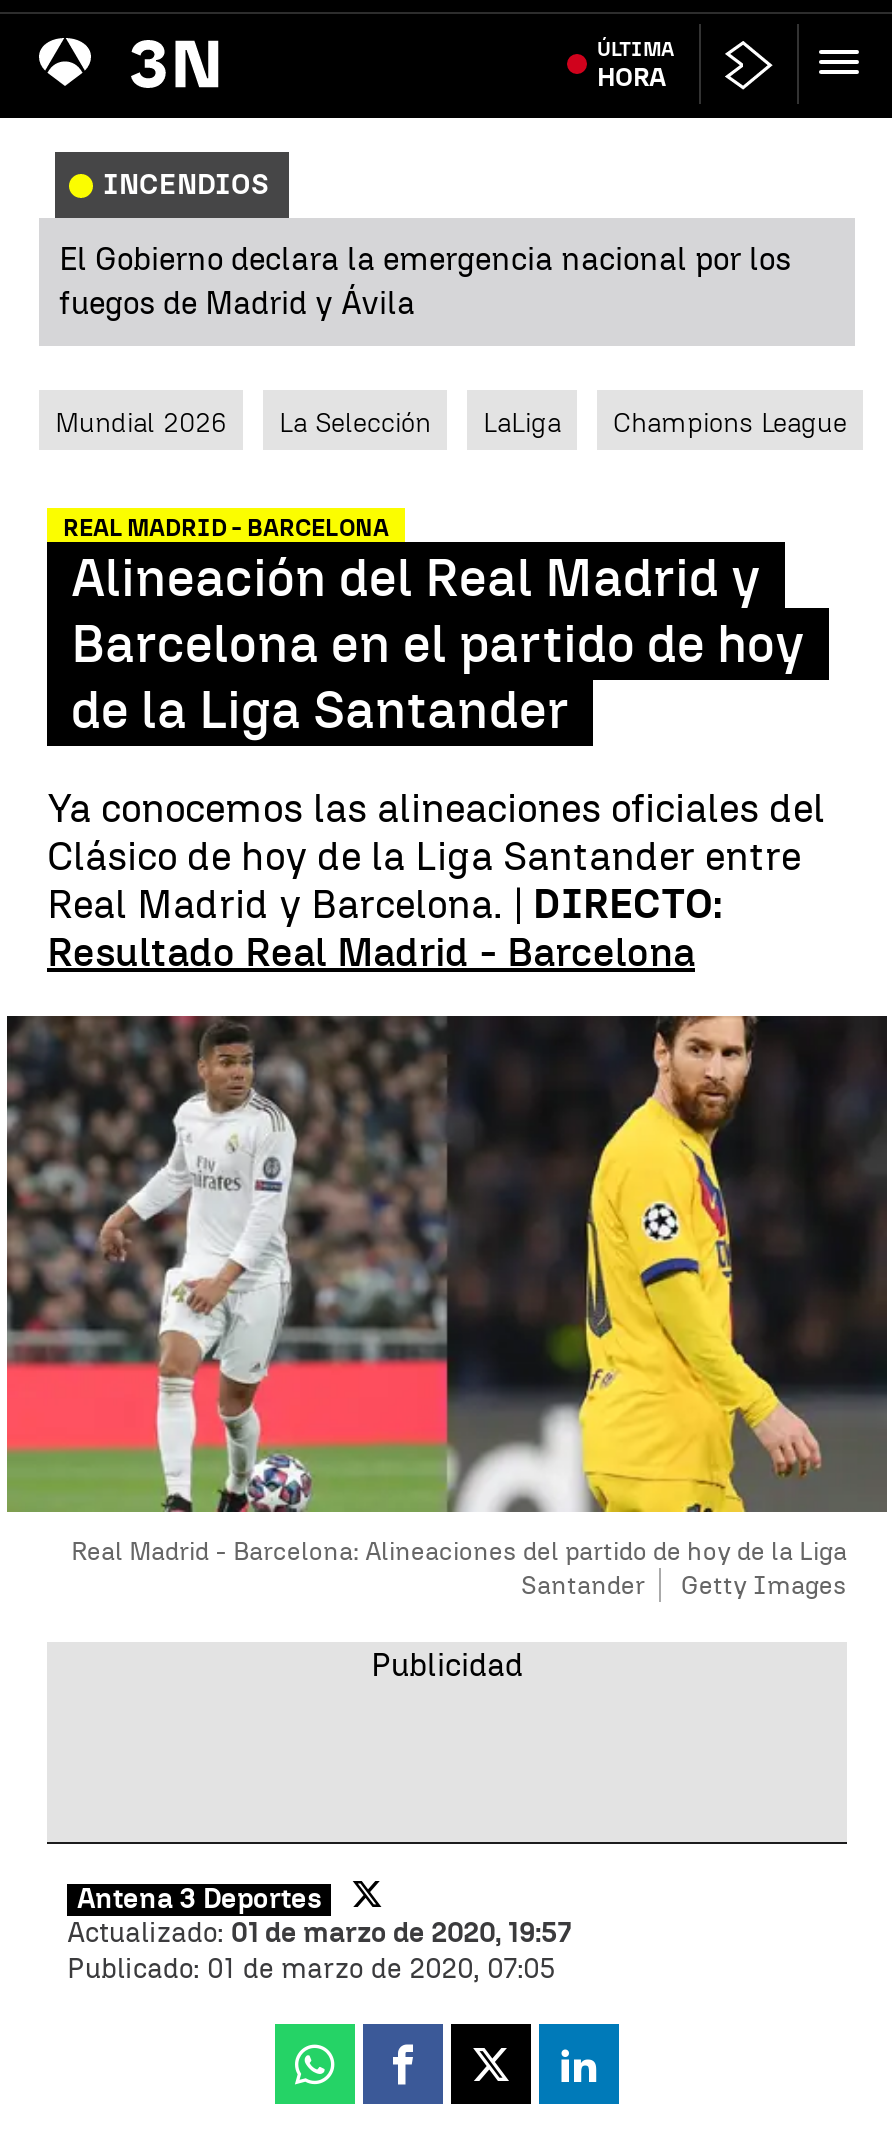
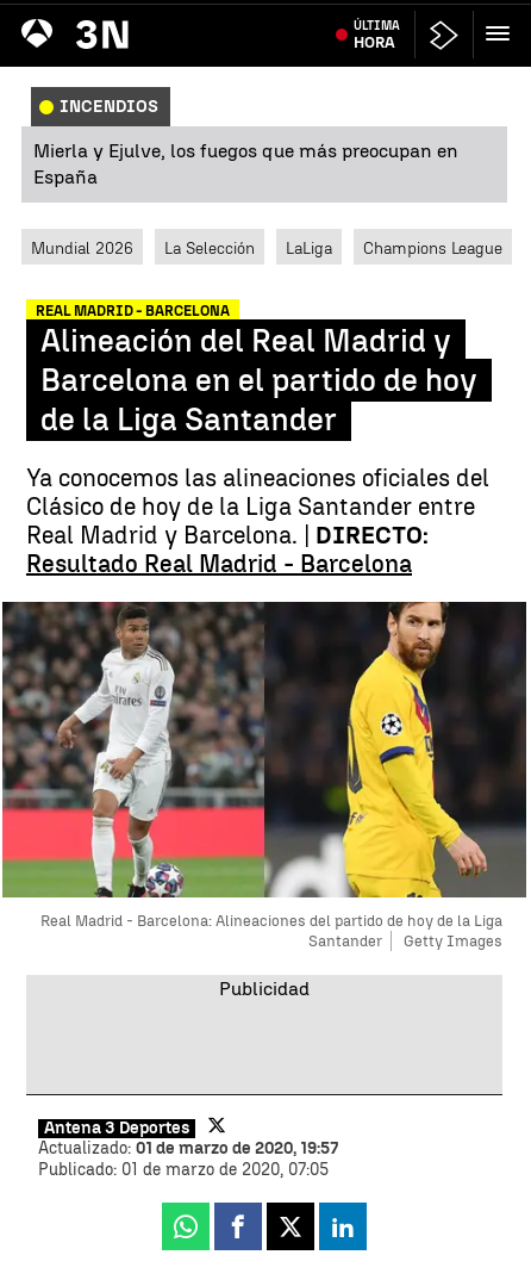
[59,240,791,322] El Gobierno declara la emergencia nacional por los | fuegos de Madrid y Ávila -> [33,139,458,188] Mierla y Ejulve, los fuegos que más preocupan en | España

